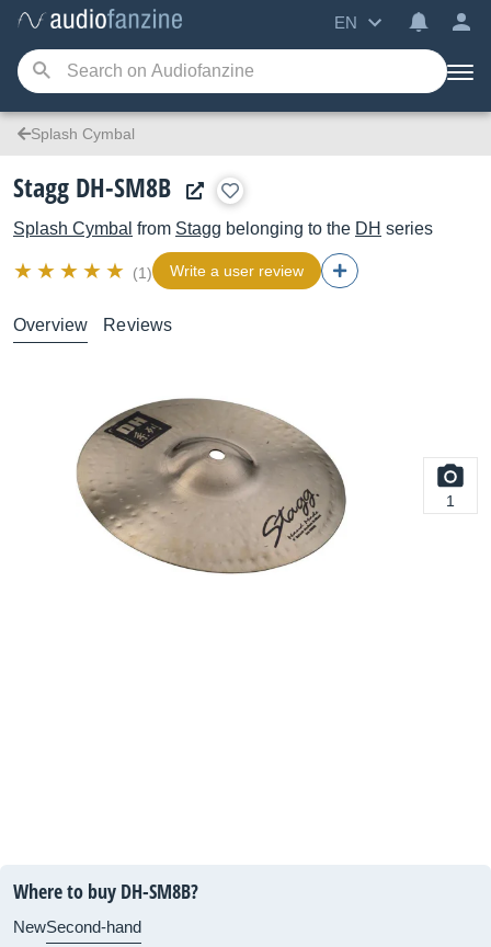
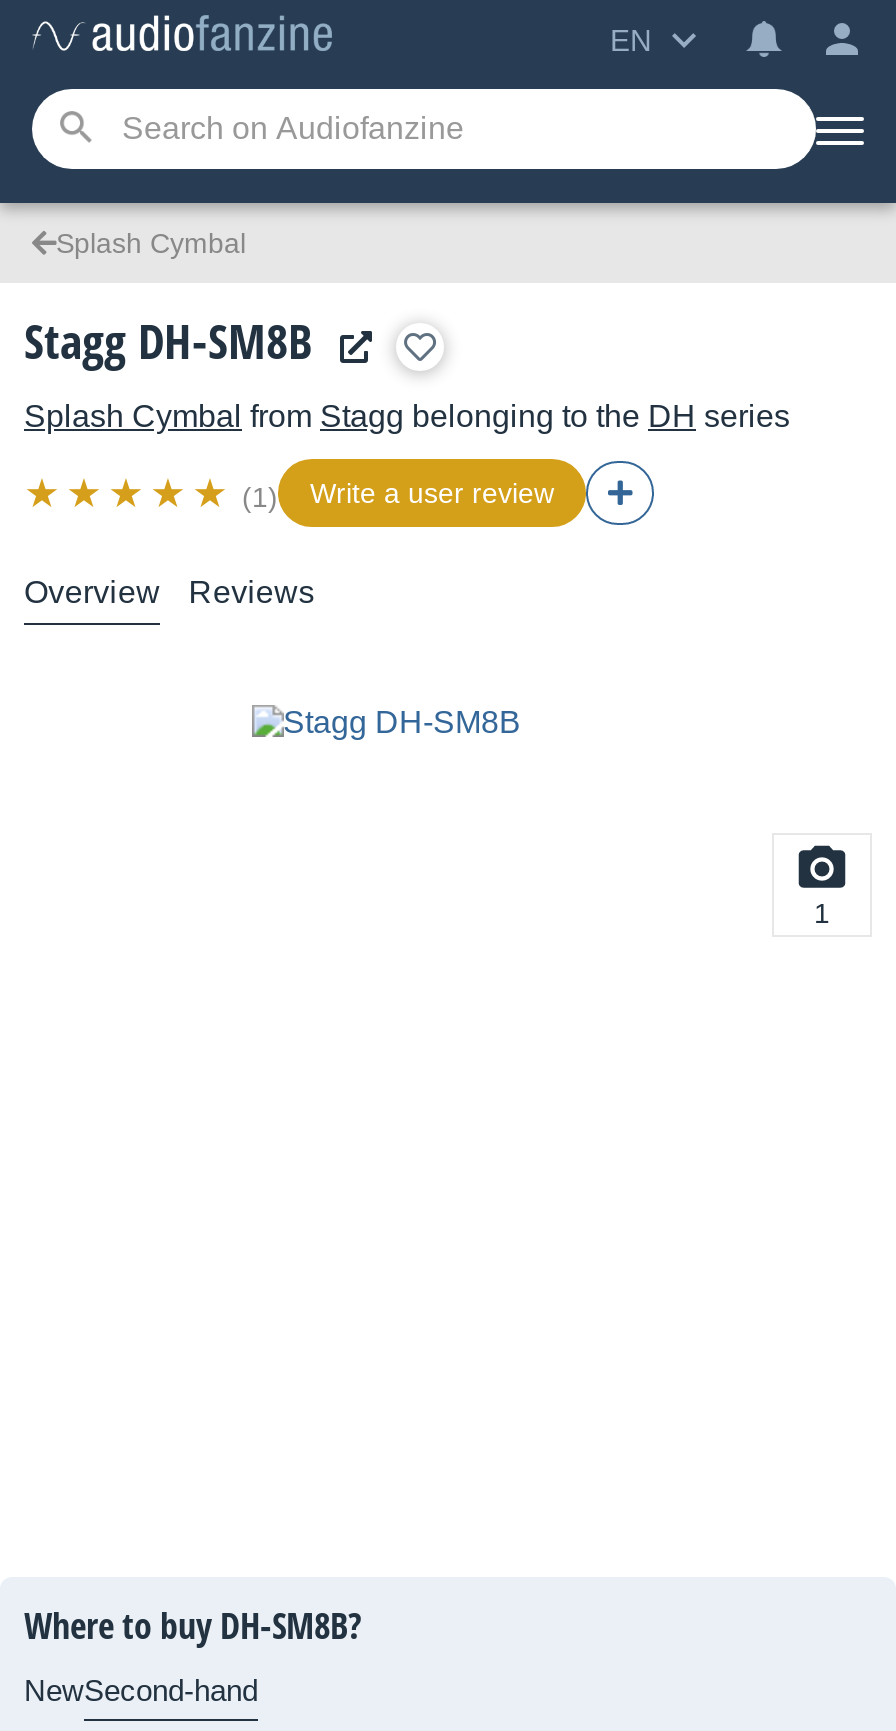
[76,388,347,574] [image] -> none

